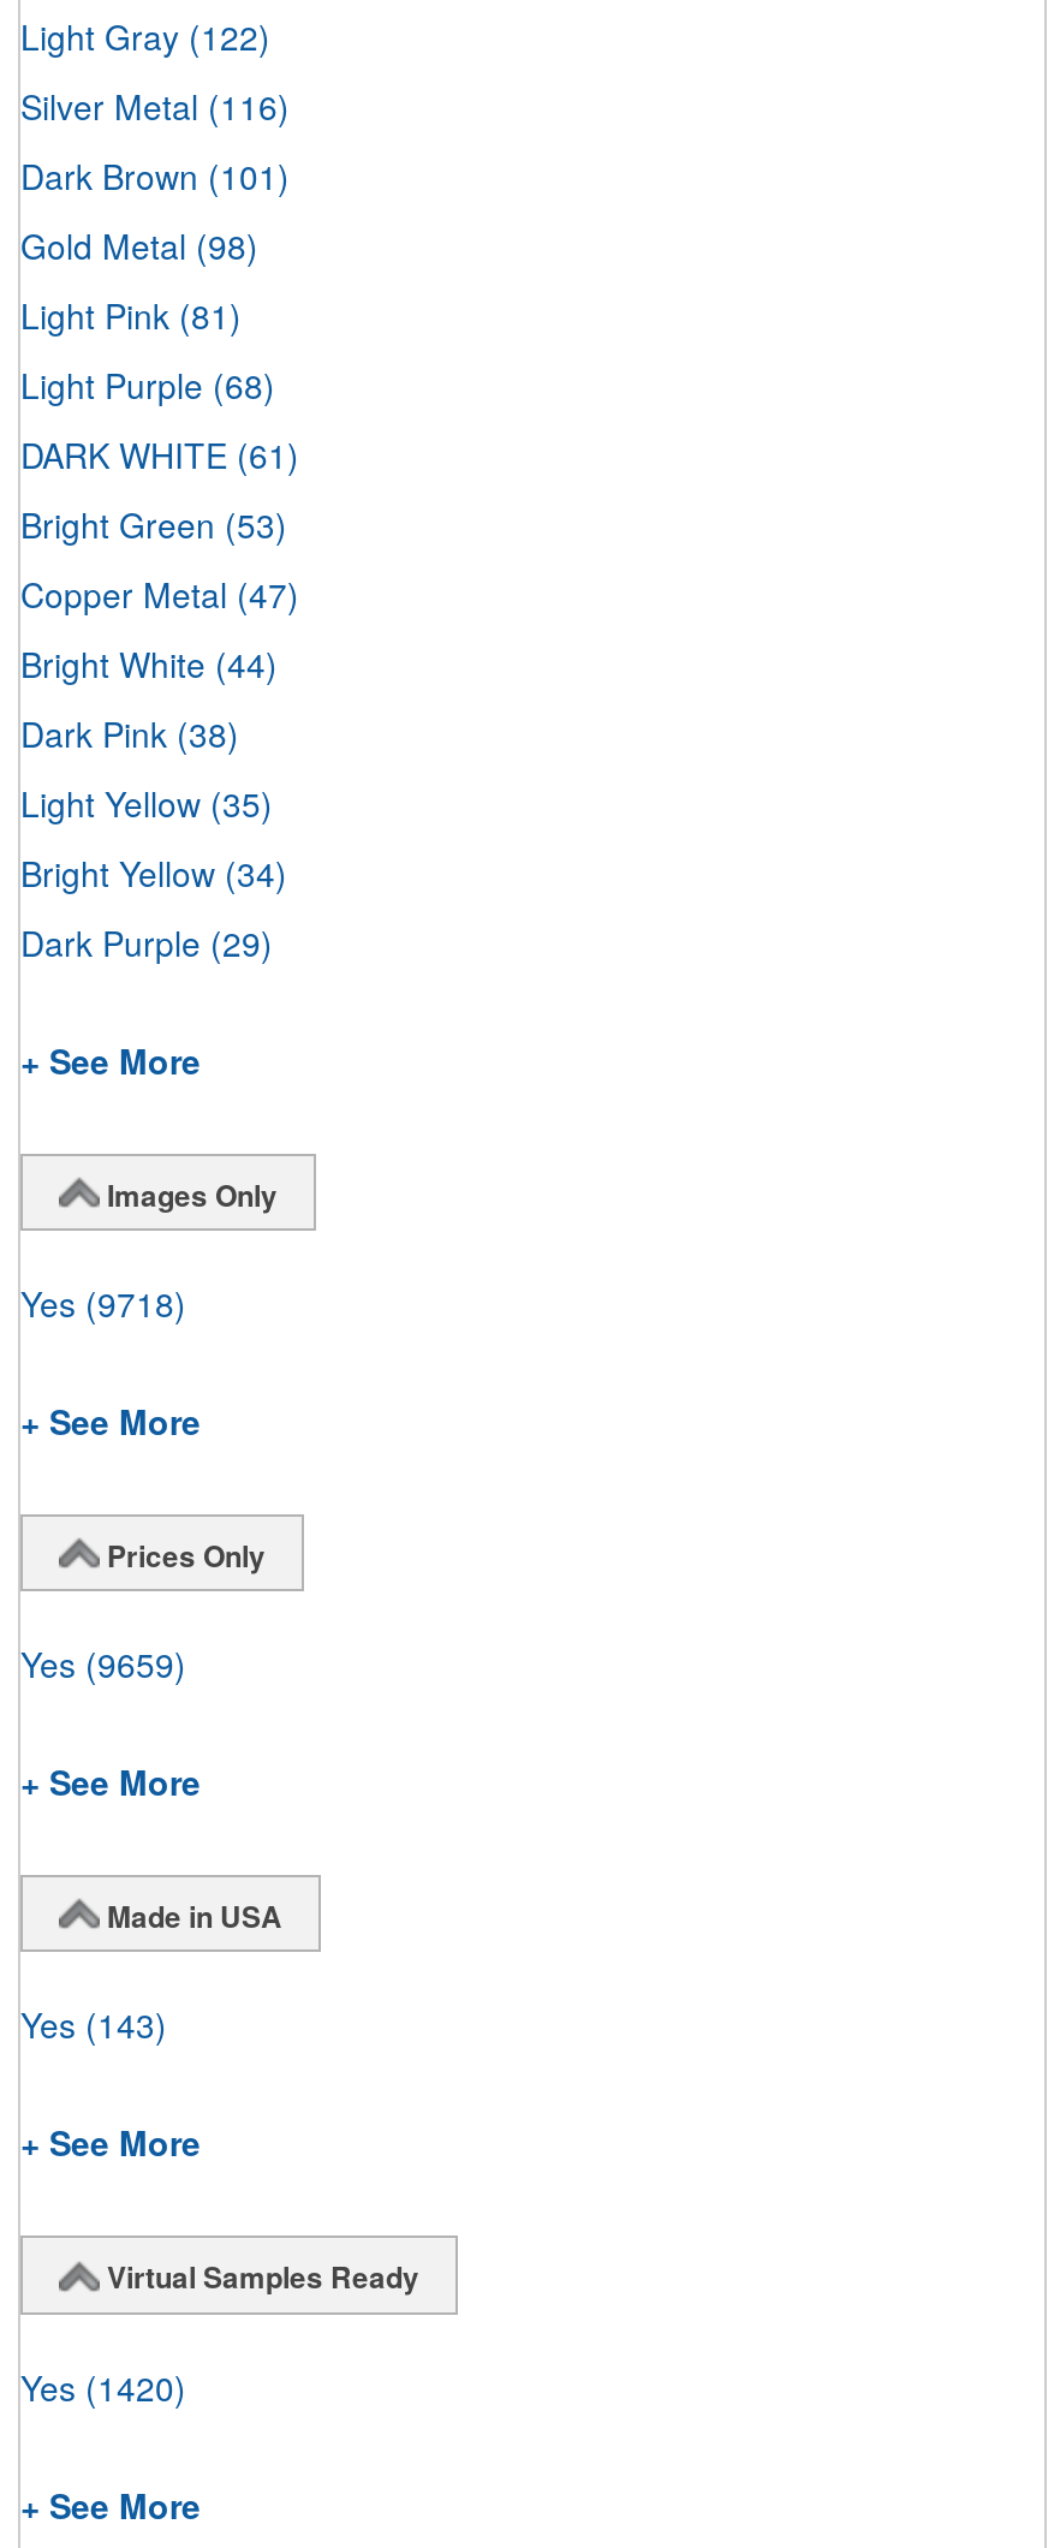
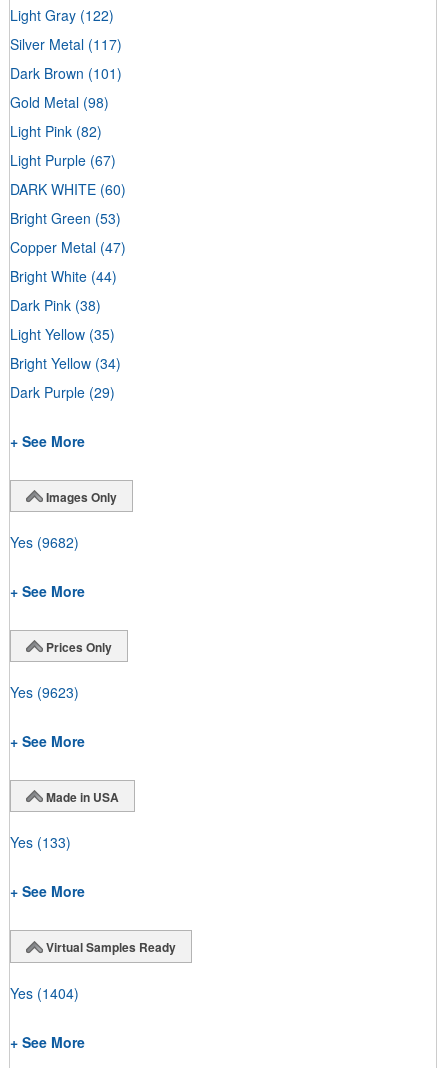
[20,81,290,129] Silver Metal (116) -> [10,33,122,53] Silver Metal (117)
[20,290,242,338] Light Pink (81) -> [10,120,102,140] Light Pink (82)
[20,359,275,407] Light Purple (68) -> [10,149,116,169] Light Purple (67)
[20,429,299,477] DARK WHITE (61) -> [10,178,126,198] DARK WHITE (60)
[20,1278,186,1326] Yes (9718) -> [10,532,79,552] Yes (9682)
[20,1640,186,1688] Yes (9659) -> [10,682,79,702] Yes (9623)
[20,2001,167,2049] Yes (143) -> [10,832,71,852] Yes (133)
[20,2362,186,2410] Yes (1420) -> [10,983,79,1003] Yes (1404)

